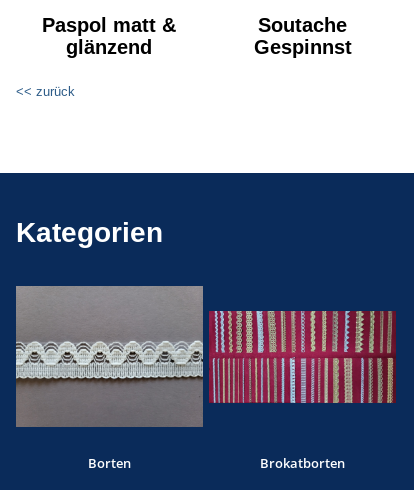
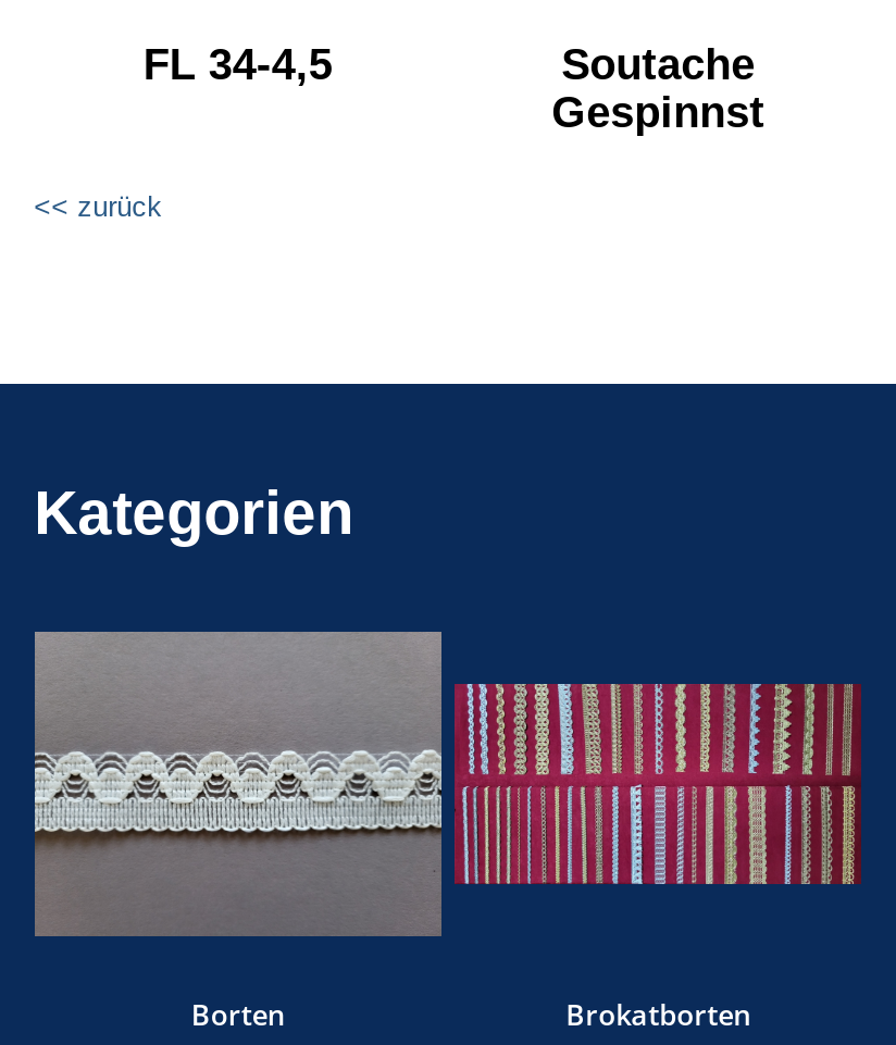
[42,14,176,58] Paspol matt & | glänzend -> [143,39,333,87] FL 34-4,5

